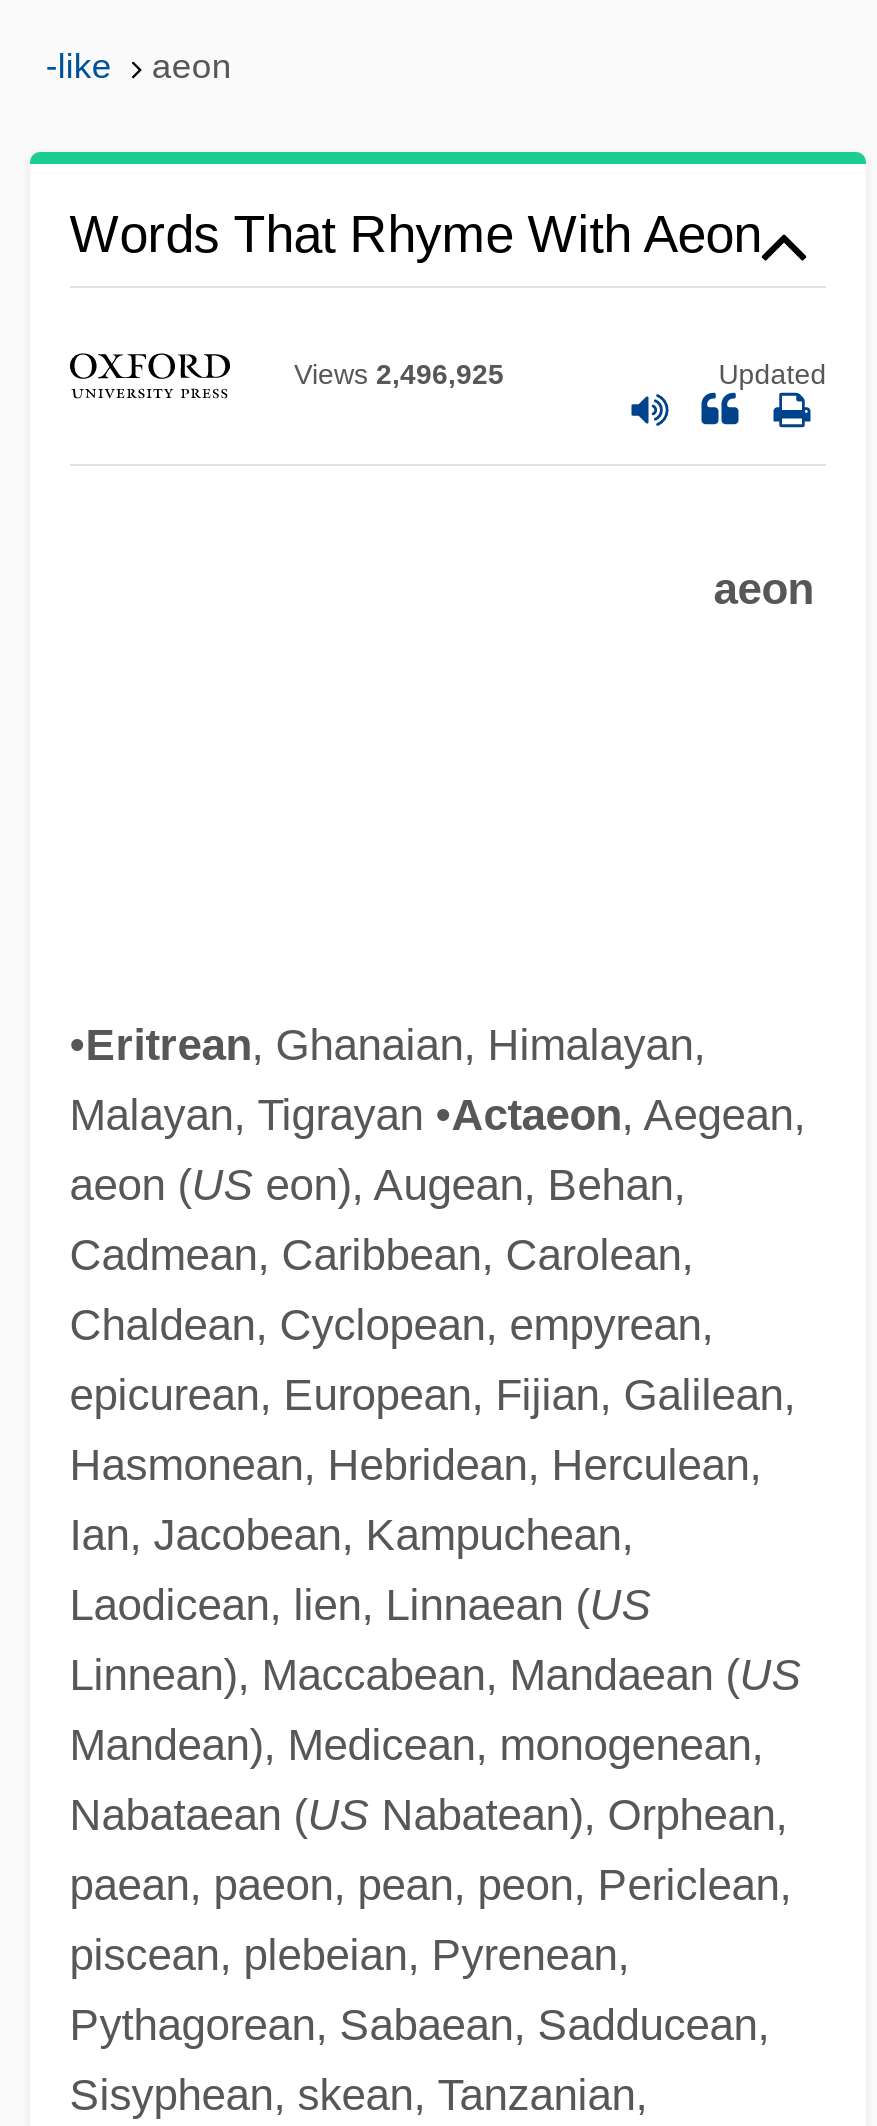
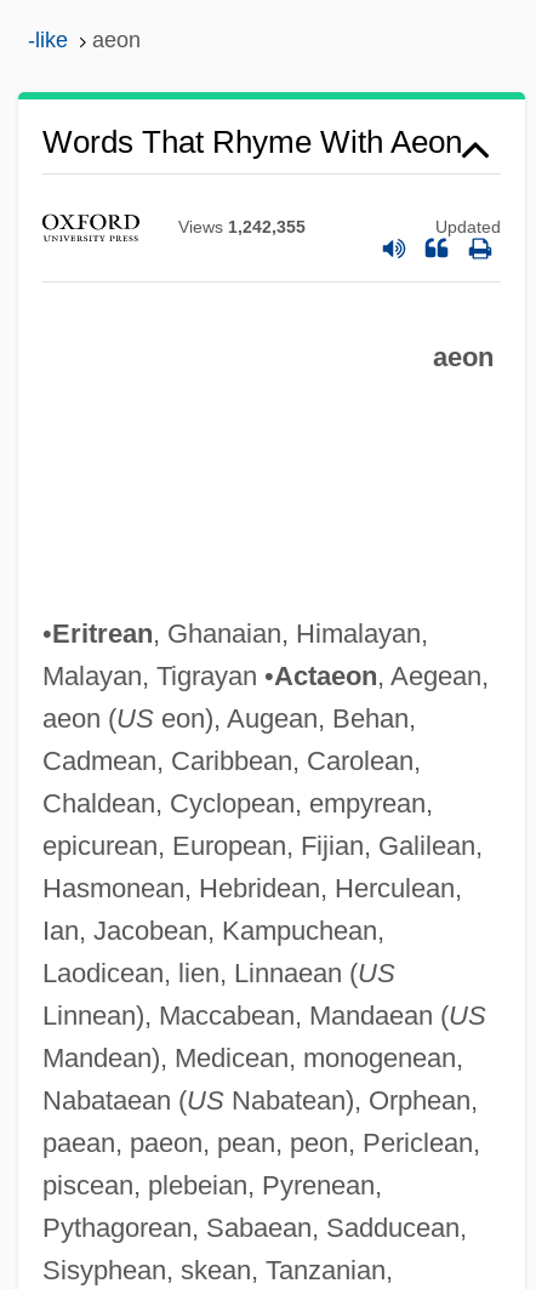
[294,359,504,391] Views 2,496,925 -> [178,218,306,237] Views 1,242,355

